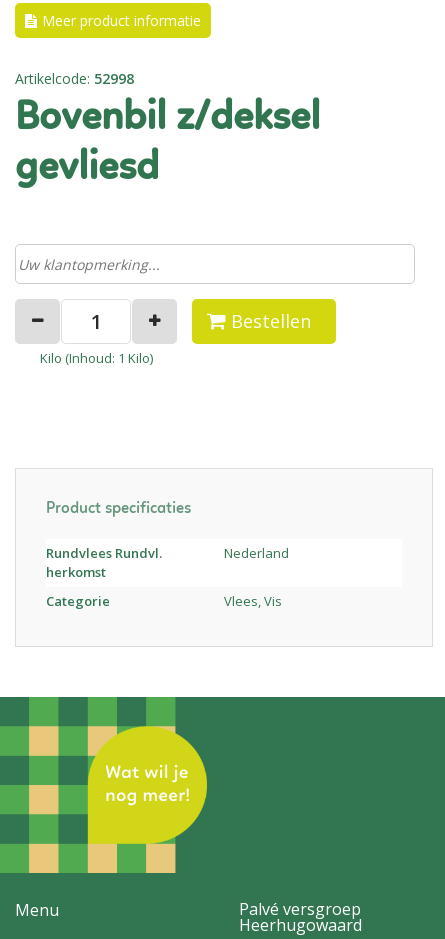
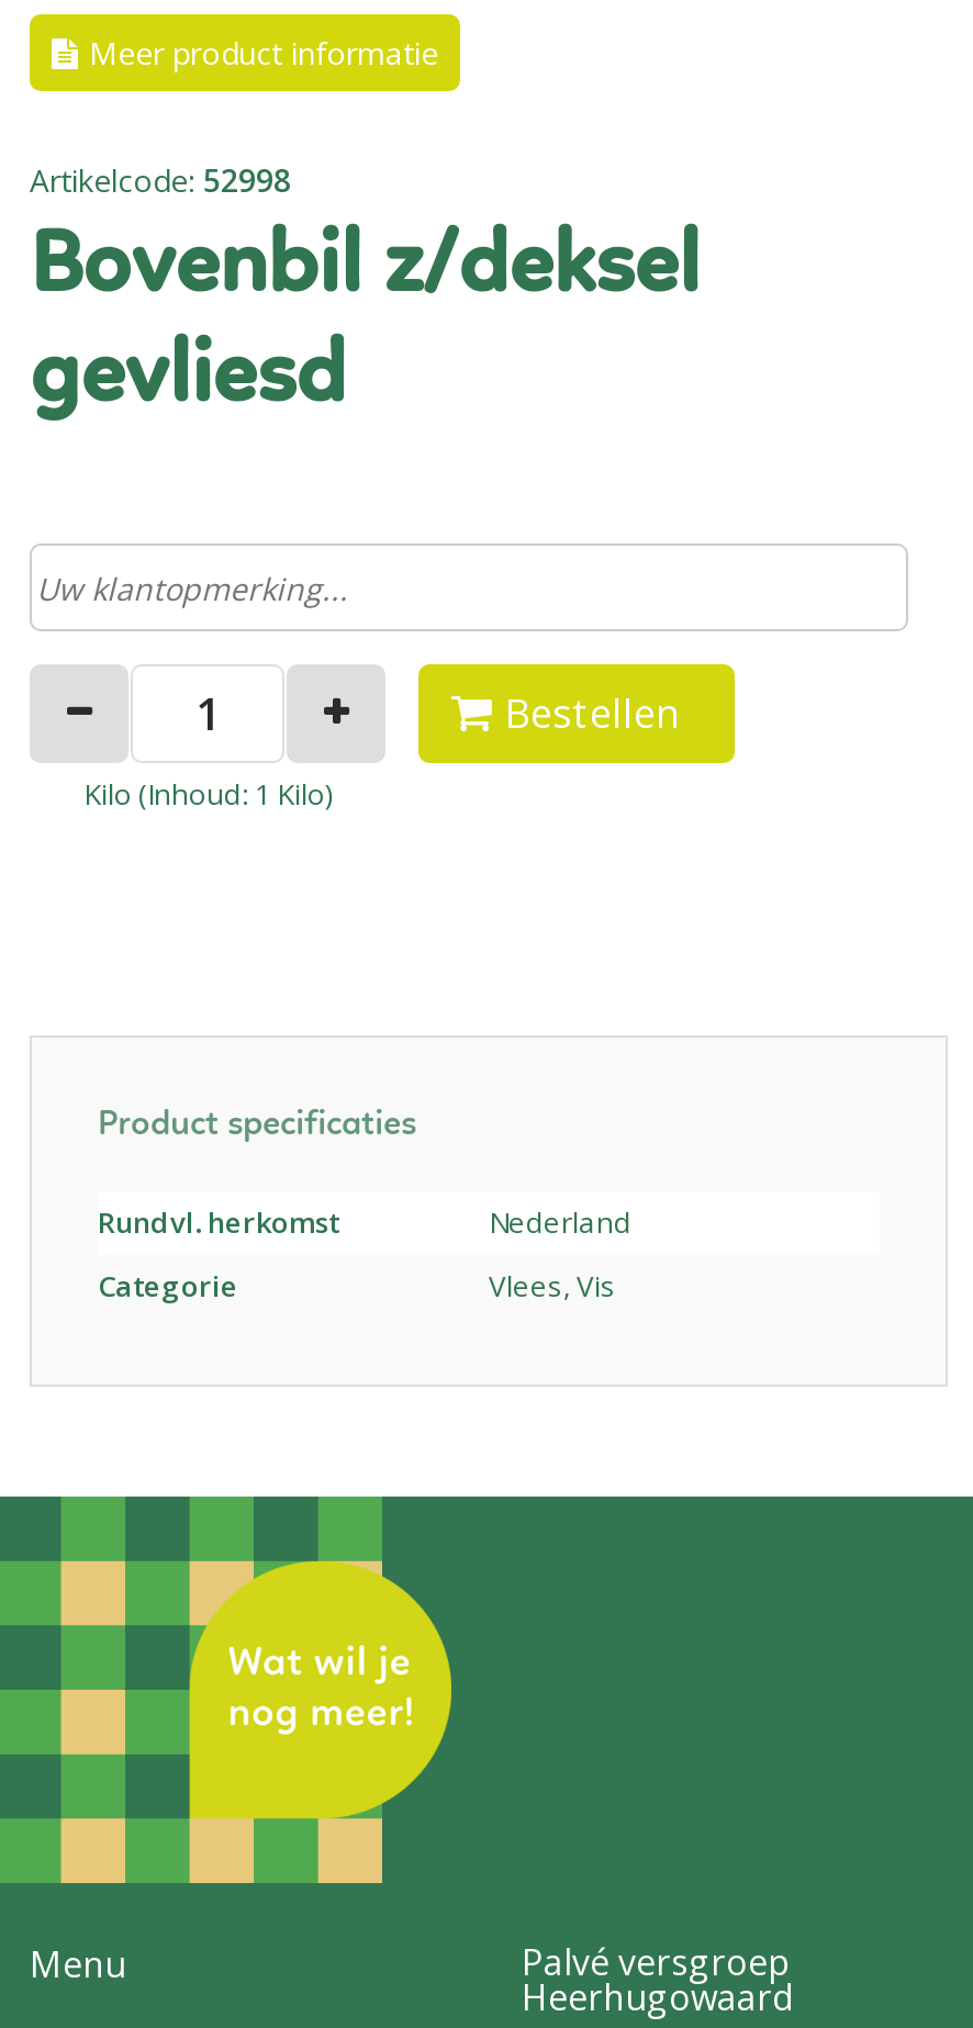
[46,544,162,581] Rundvlees Rundvl. | herkomst -> [98,1202,339,1242] Rundvl. herkomst

